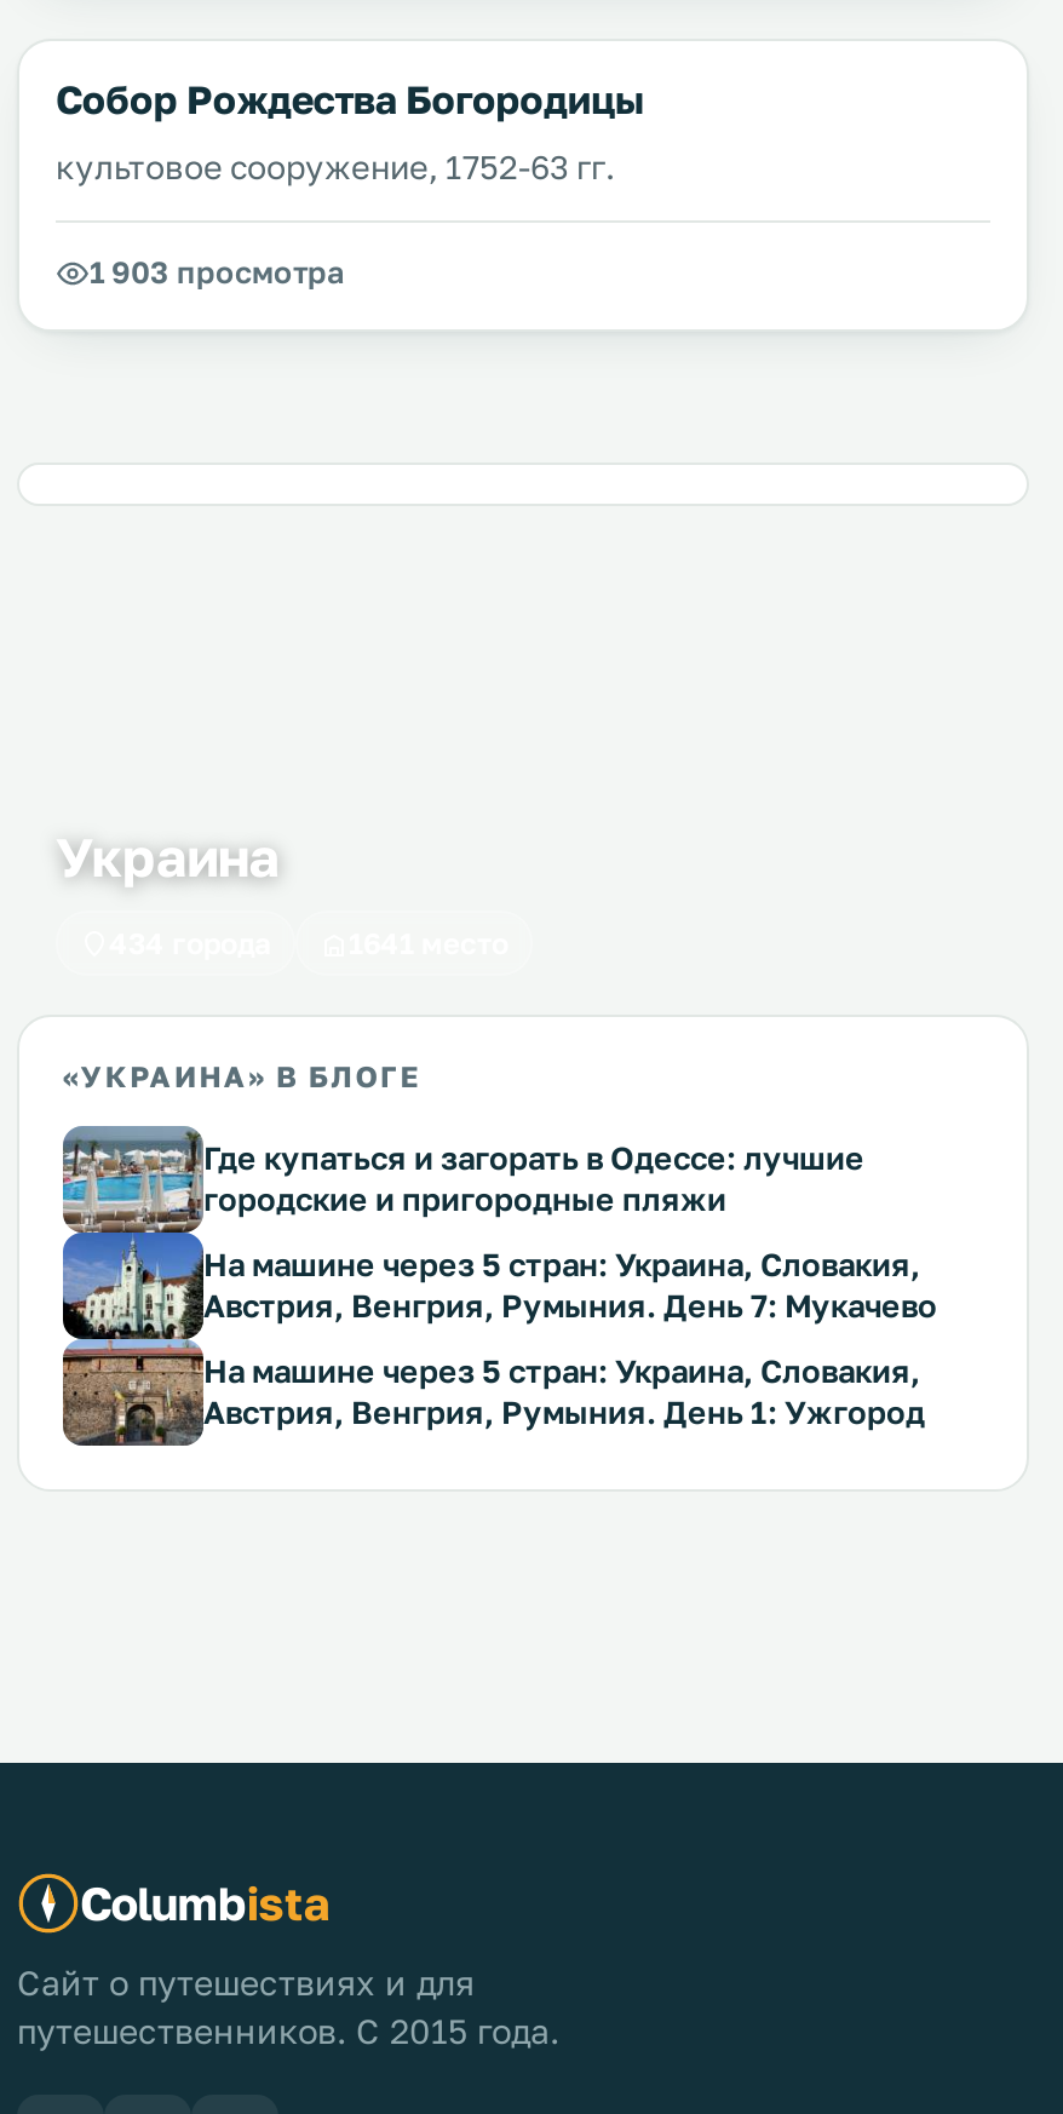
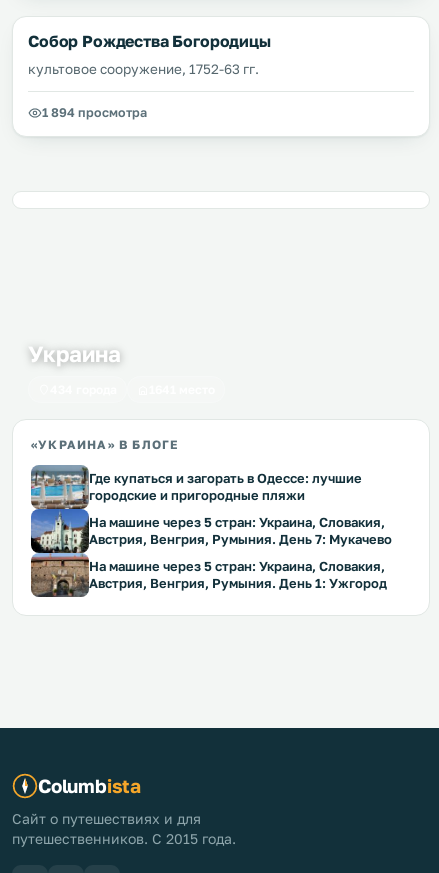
[90,254,344,291] 1 903 просмотра -> [42,105,147,120] 1 894 просмотра

